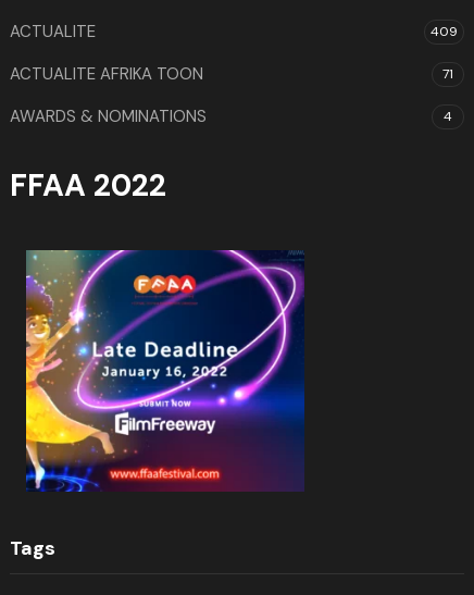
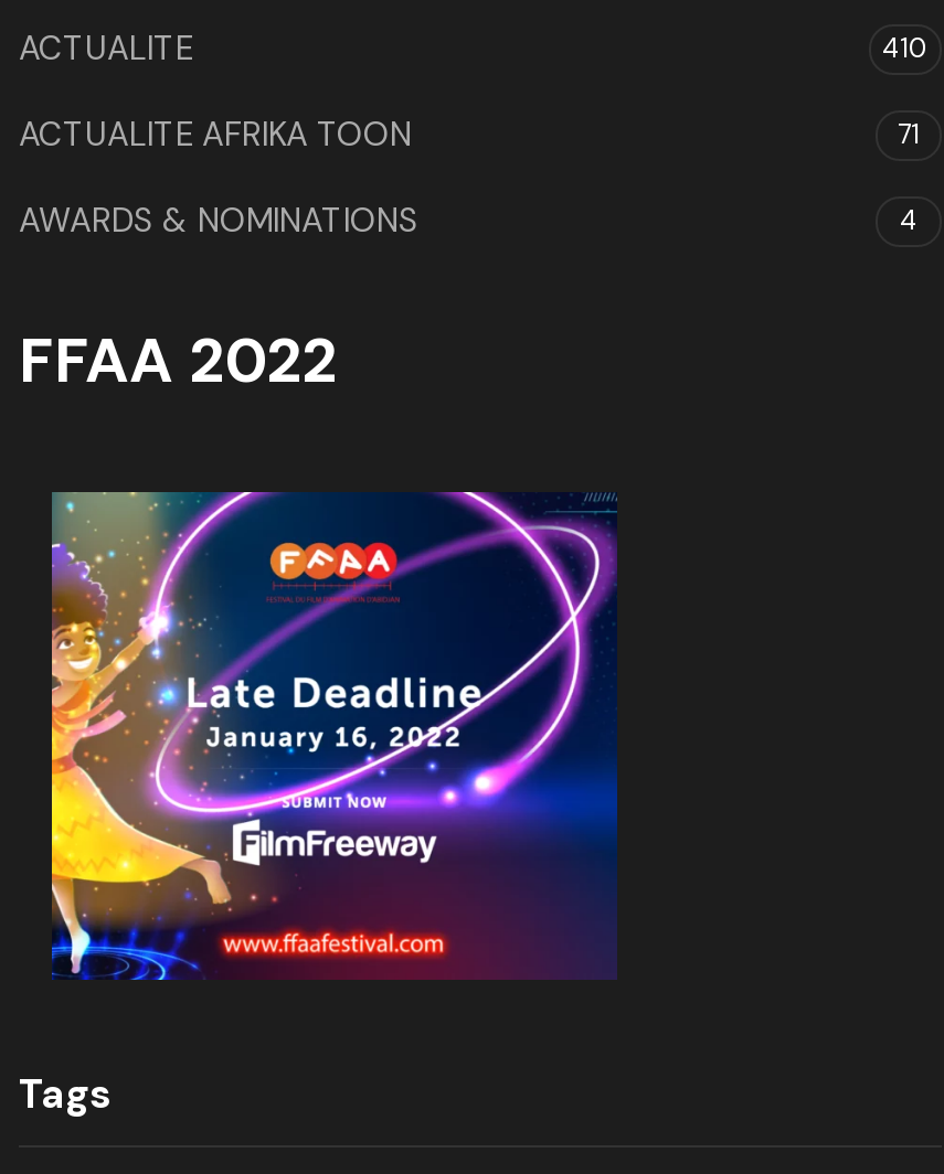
[431,23,458,40] 409 -> [882,30,929,66] 410

